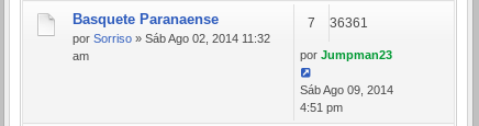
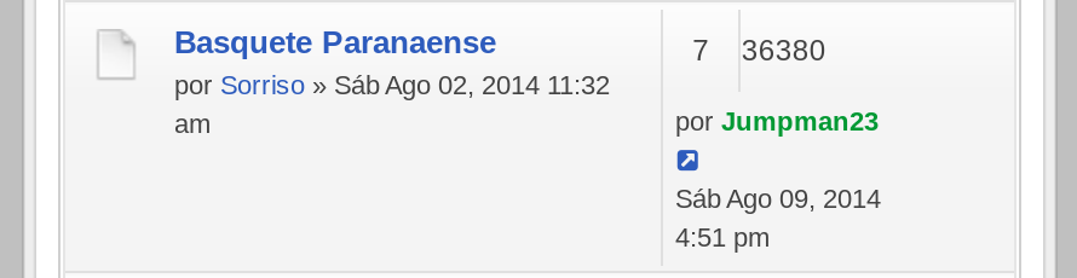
[308,16,368,31] 7 36361 -> [693,34,826,68] 7 36380

